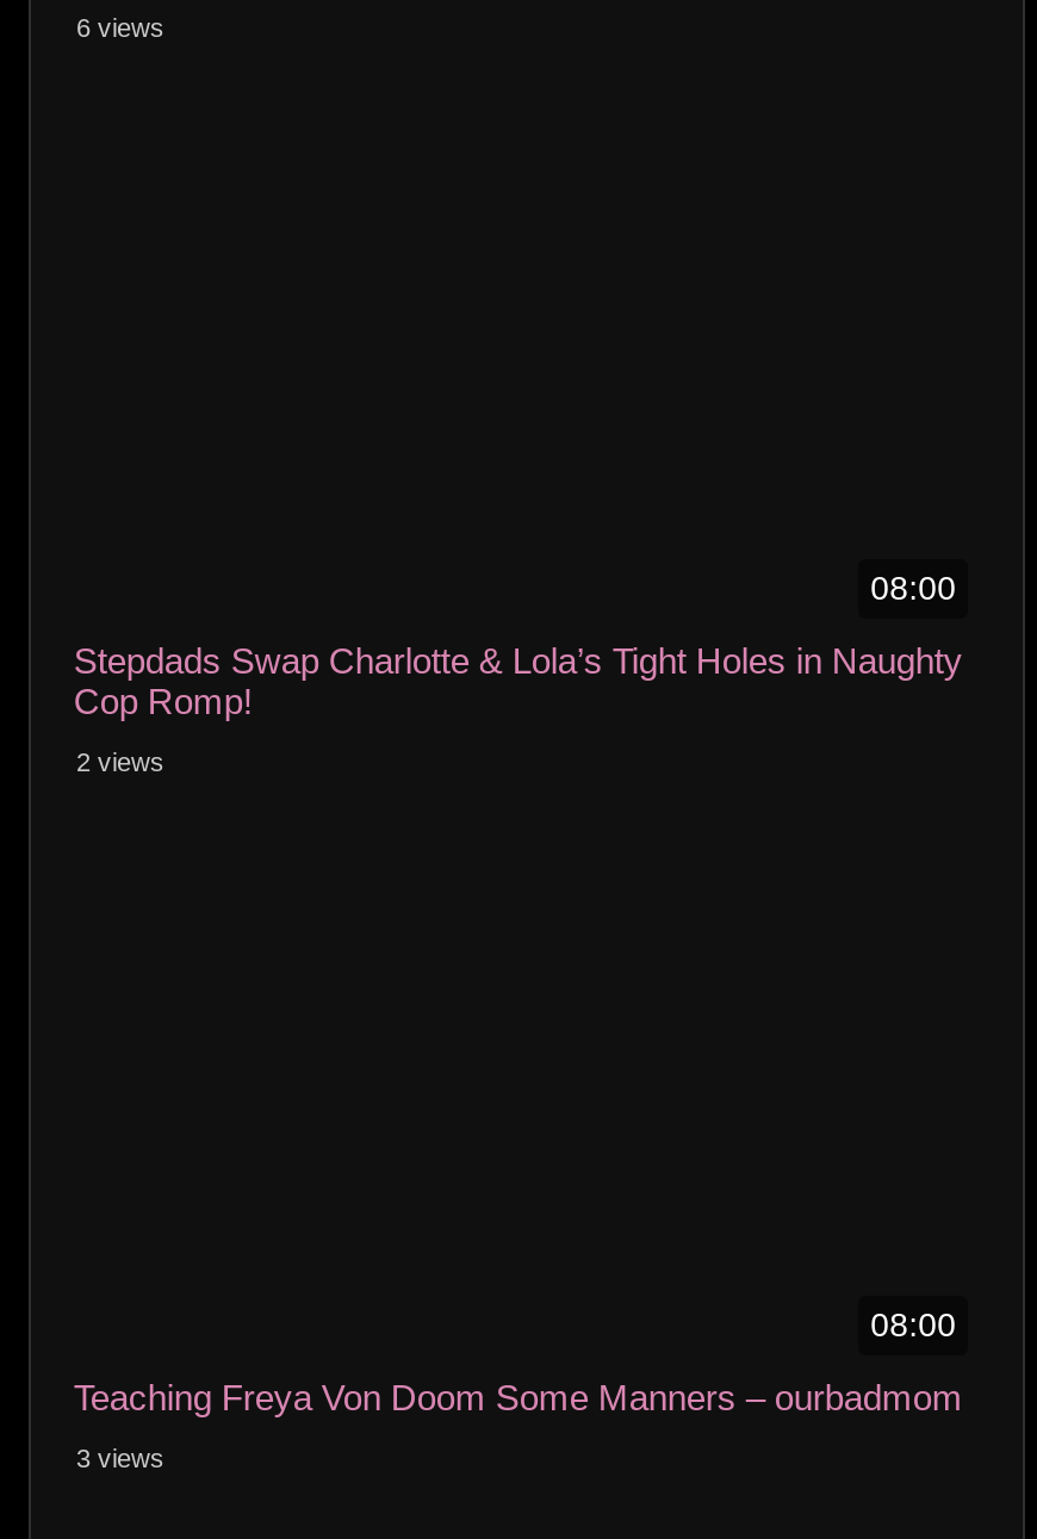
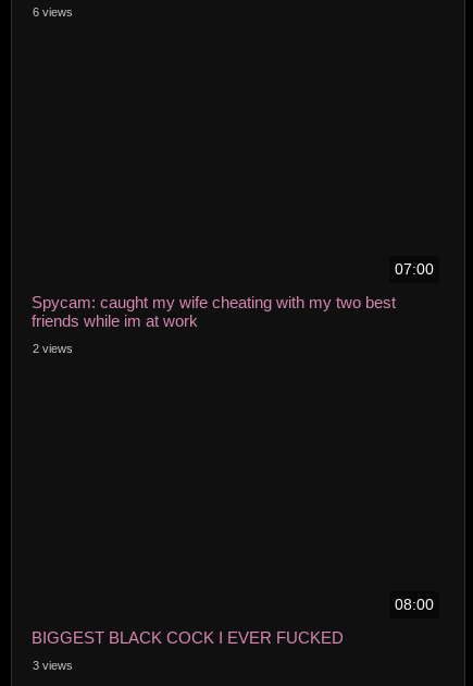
[870,569,956,607] 08:00 -> [395,260,434,277] 07:00
[74,641,963,722] Stepdads Swap Charlotte & Lola’s Tight Holes in Naughty | Cop Romp! -> [31,293,396,330] Spycam: caught my wife cheating with my two best | friends while im at work
[74,1376,963,1417] Teaching Freya Von Doom Some Manners – ourbadmom -> [31,629,343,647] BIGGEST BLACK COCK I EVER FUCKED

